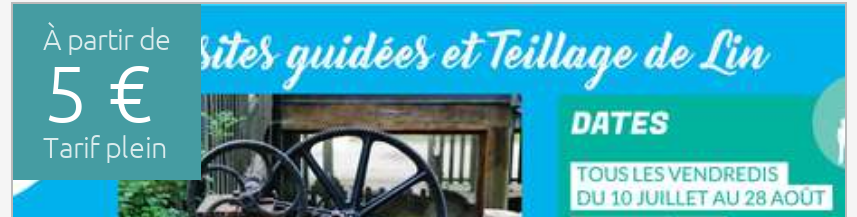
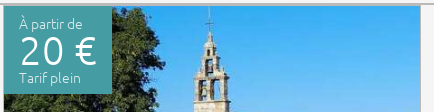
[43,45,153,141] 5 € -> [19,26,97,74] 20 €

